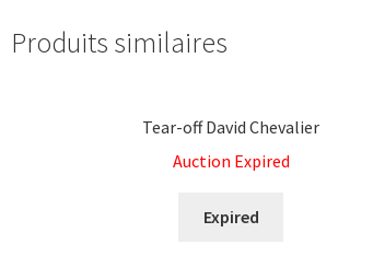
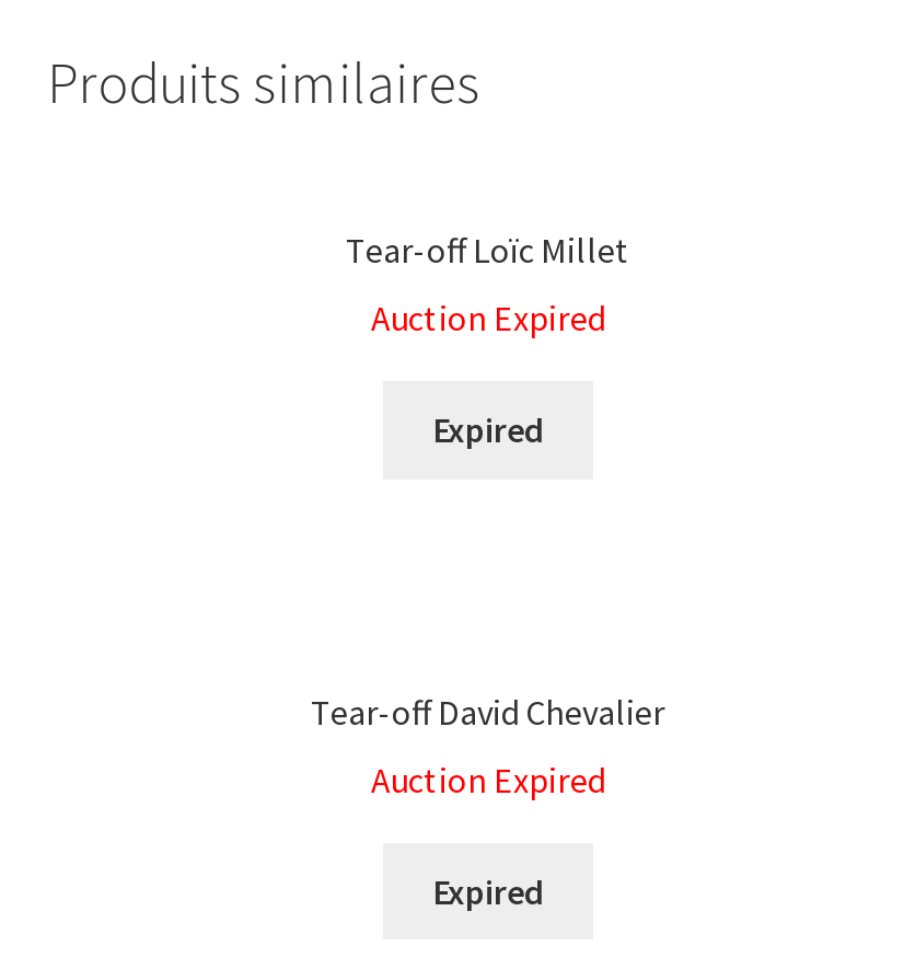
none -> [346,228,630,450] Tear-off Loïc Millet | Auction Expired | Expired

